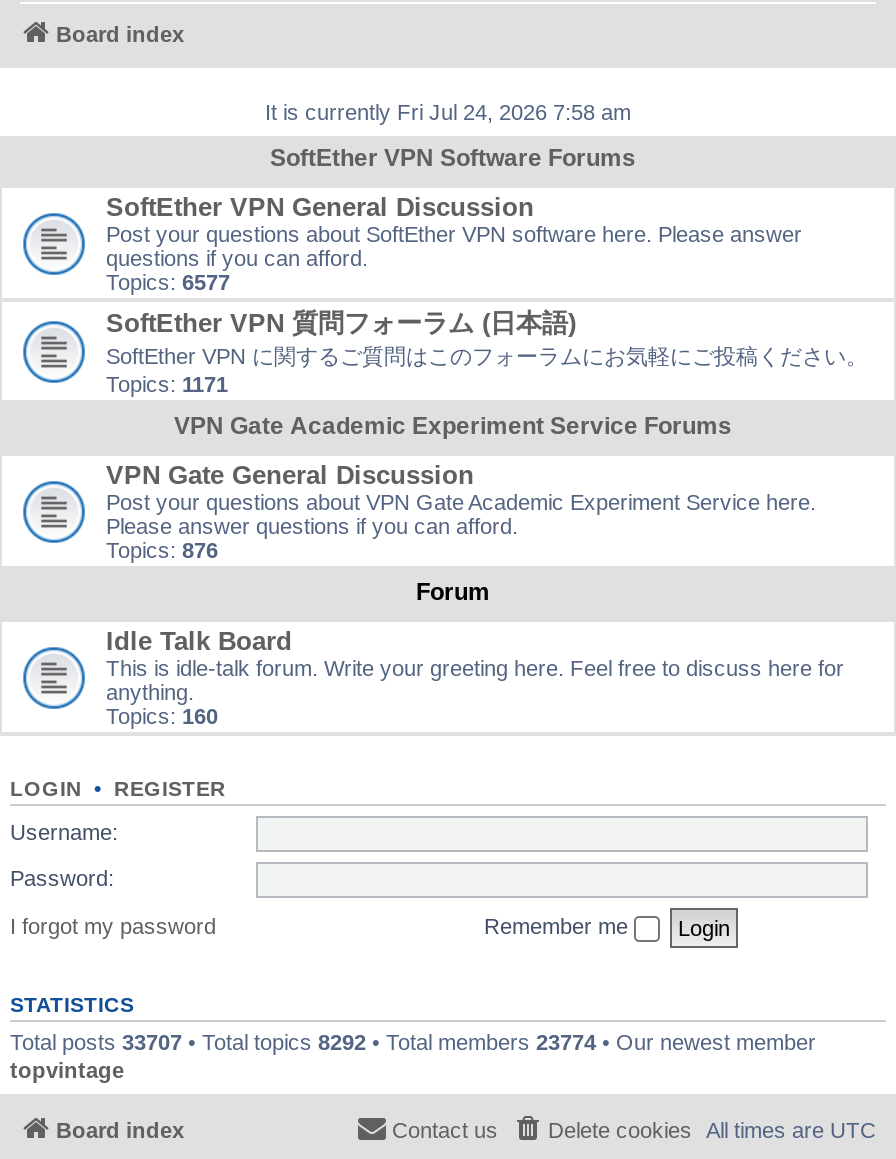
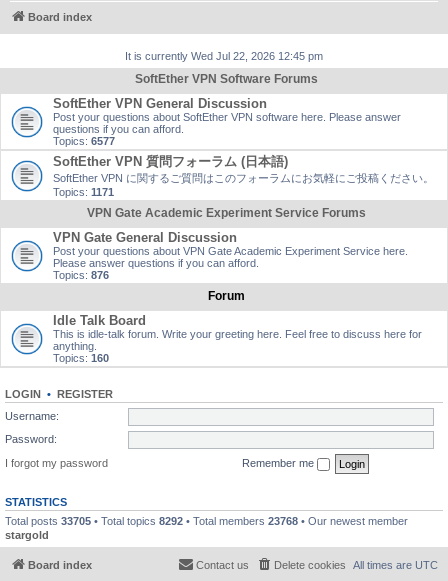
[265,100,631,124] It is currently Fri Jul 24, 2026 7:58 am -> [125,50,323,62] It is currently Wed Jul 22, 2026 12:45 pm
[10,1029,816,1081] Total posts 33707 • Total topics 8292 • Total members 23774 • Our newest member | topvintage -> [5,514,408,540] Total posts 33705 • Total topics 8292 • Total members 23768 • Our newest member | stargold

